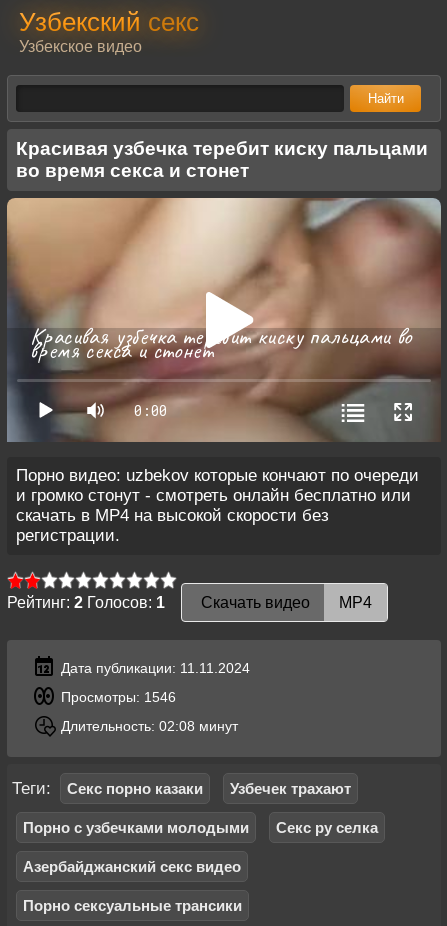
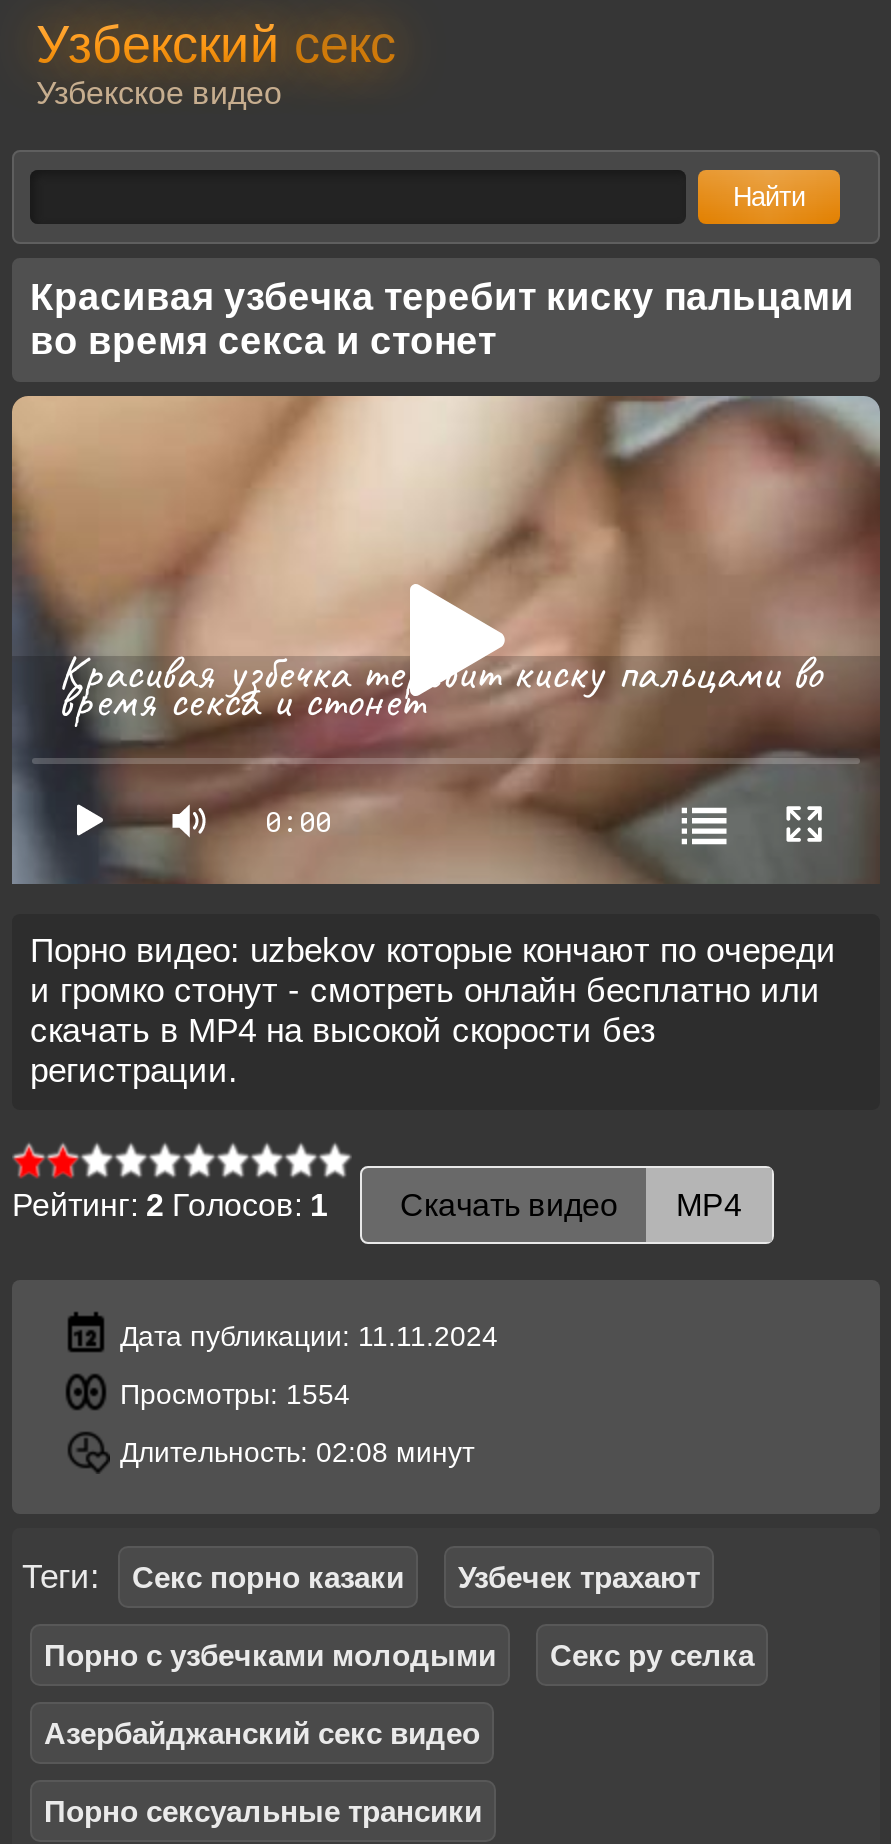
[61,689,176,705] Просмотры: 1546 -> [120,1378,350,1410] Просмотры: 1554

